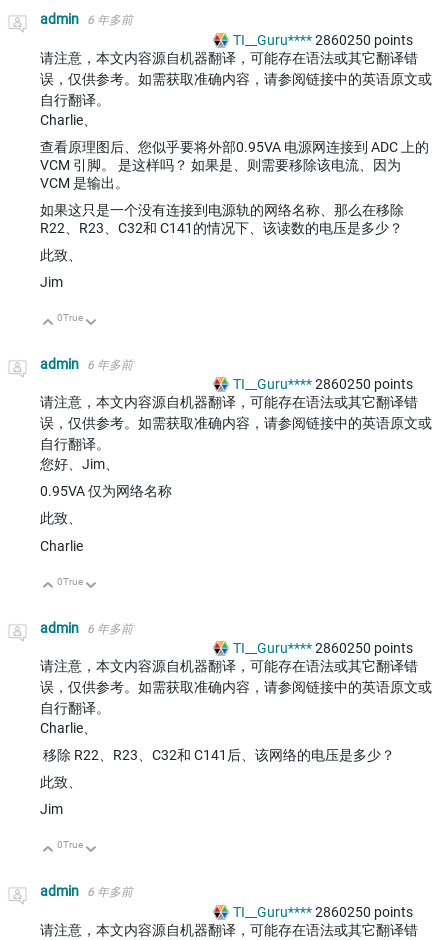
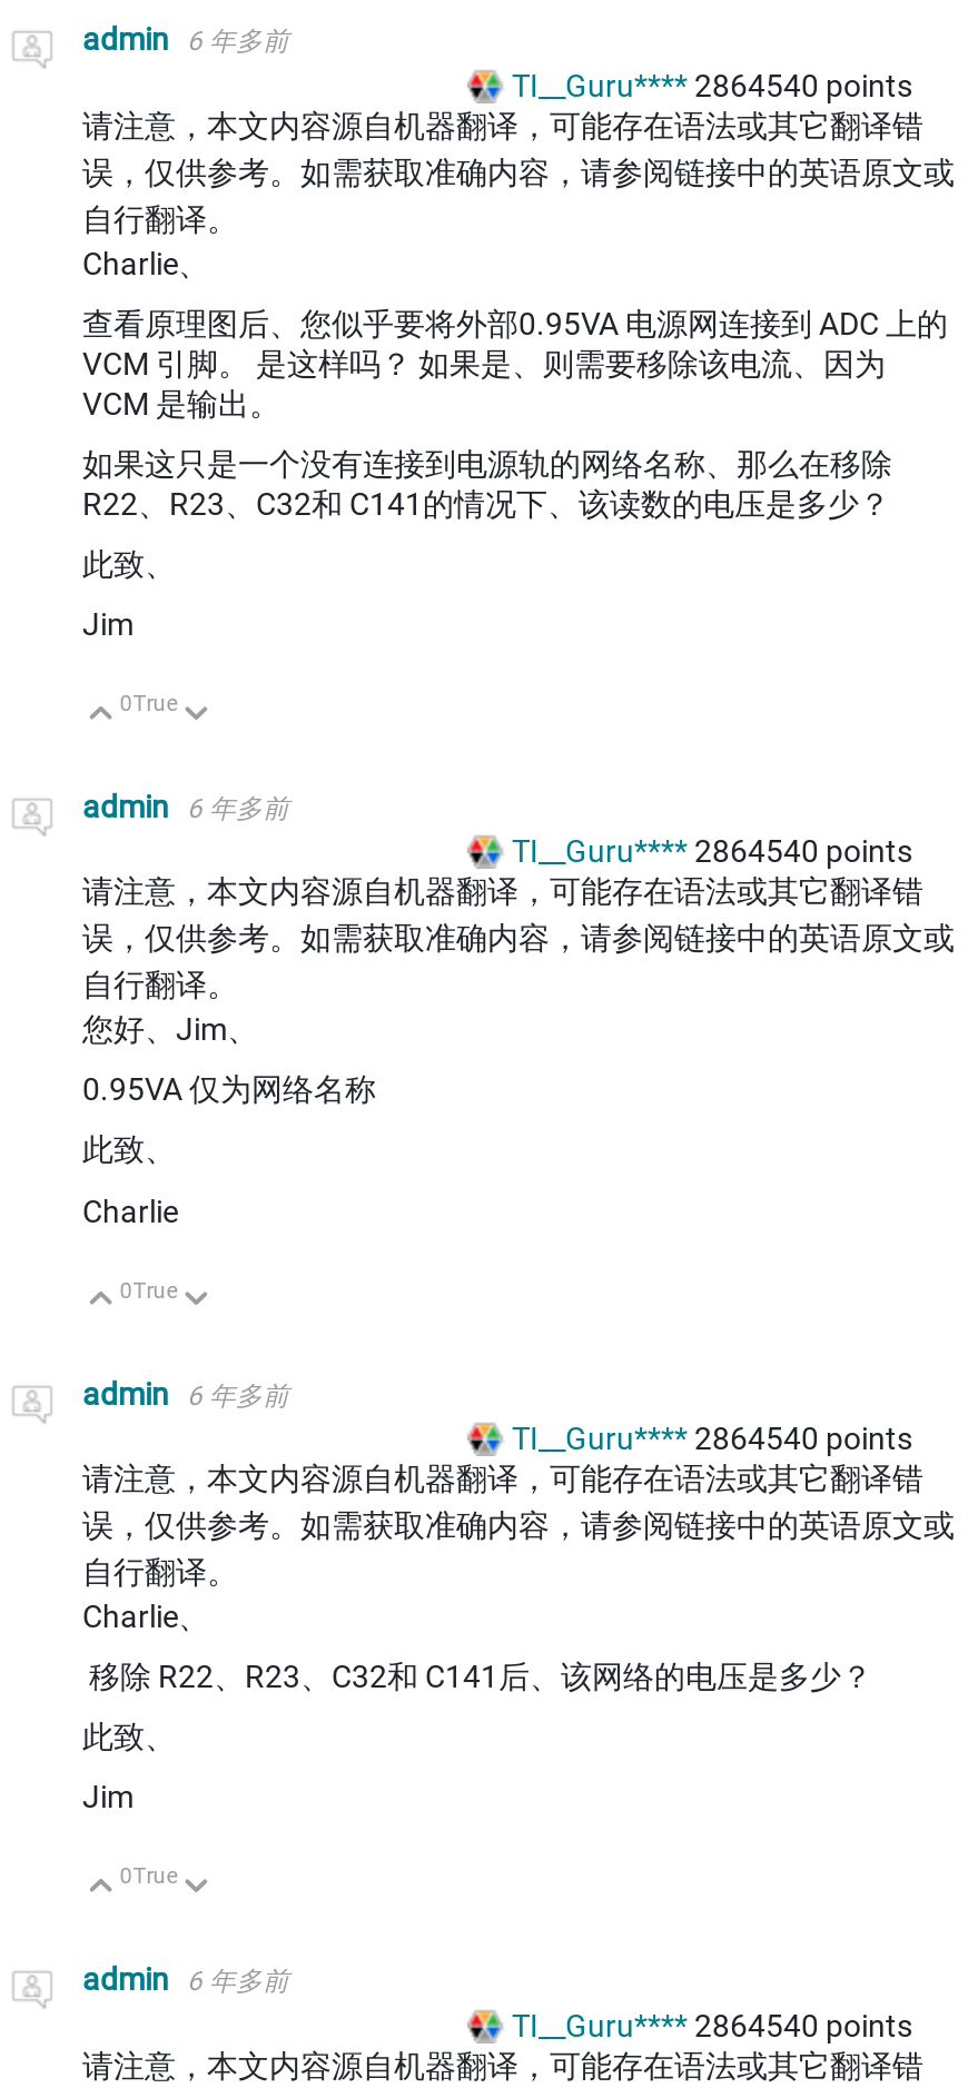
[233,31,413,47] TI__Guru**** 2860250 points -> [512,67,912,102] TI__Guru**** 2864540 points
[233,376,413,392] TI__Guru**** 2860250 points -> [512,834,912,869] TI__Guru**** 2864540 points
[233,640,413,656] TI__Guru**** 2860250 points -> [512,1421,912,1456] TI__Guru**** 2864540 points
[233,904,413,920] TI__Guru**** 2860250 points -> [512,2007,912,2043] TI__Guru**** 2864540 points

